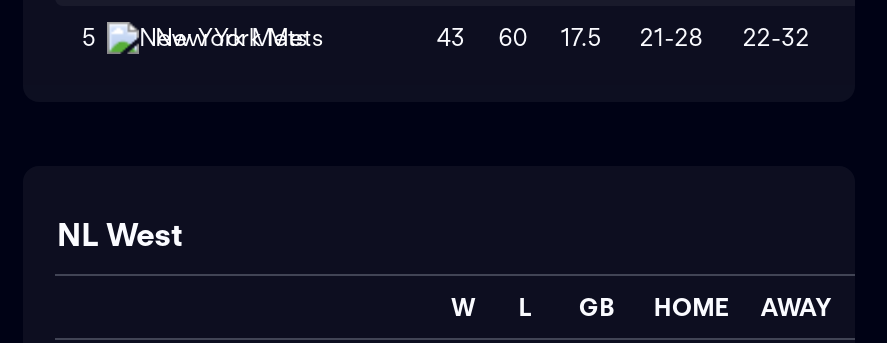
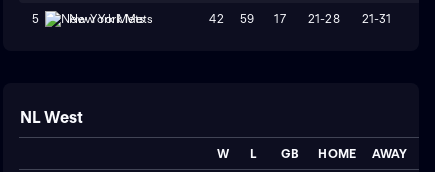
[437,21,465,51] 43 -> [209,11,224,26] 42
[498,21,529,51] 60 -> [240,11,254,26] 59
[561,21,602,51] 17.5 -> [274,11,286,26] 17
[743,21,810,51] 22-32 -> [362,11,391,26] 21-31

